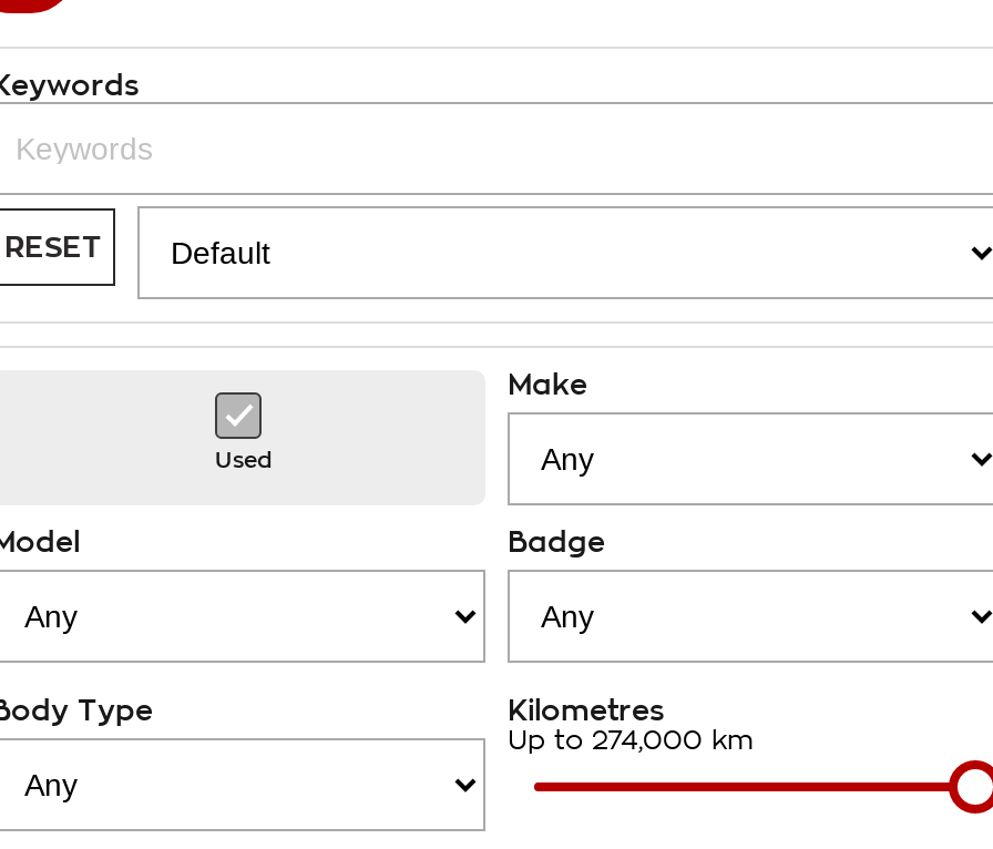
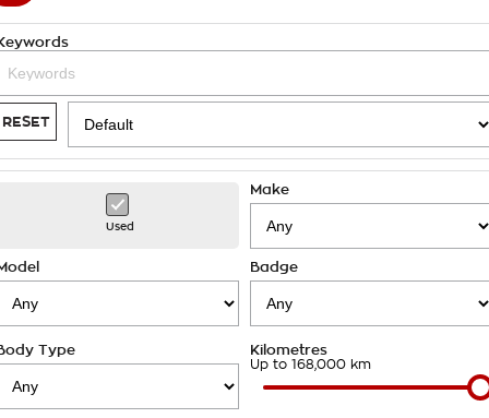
[508,727,754,754] Up to 274,000 km -> [250,358,371,371] Up to 168,000 km

